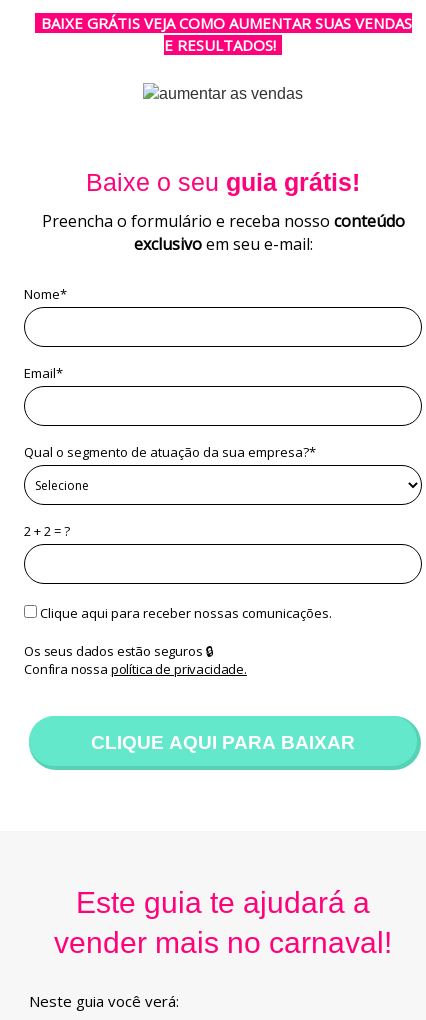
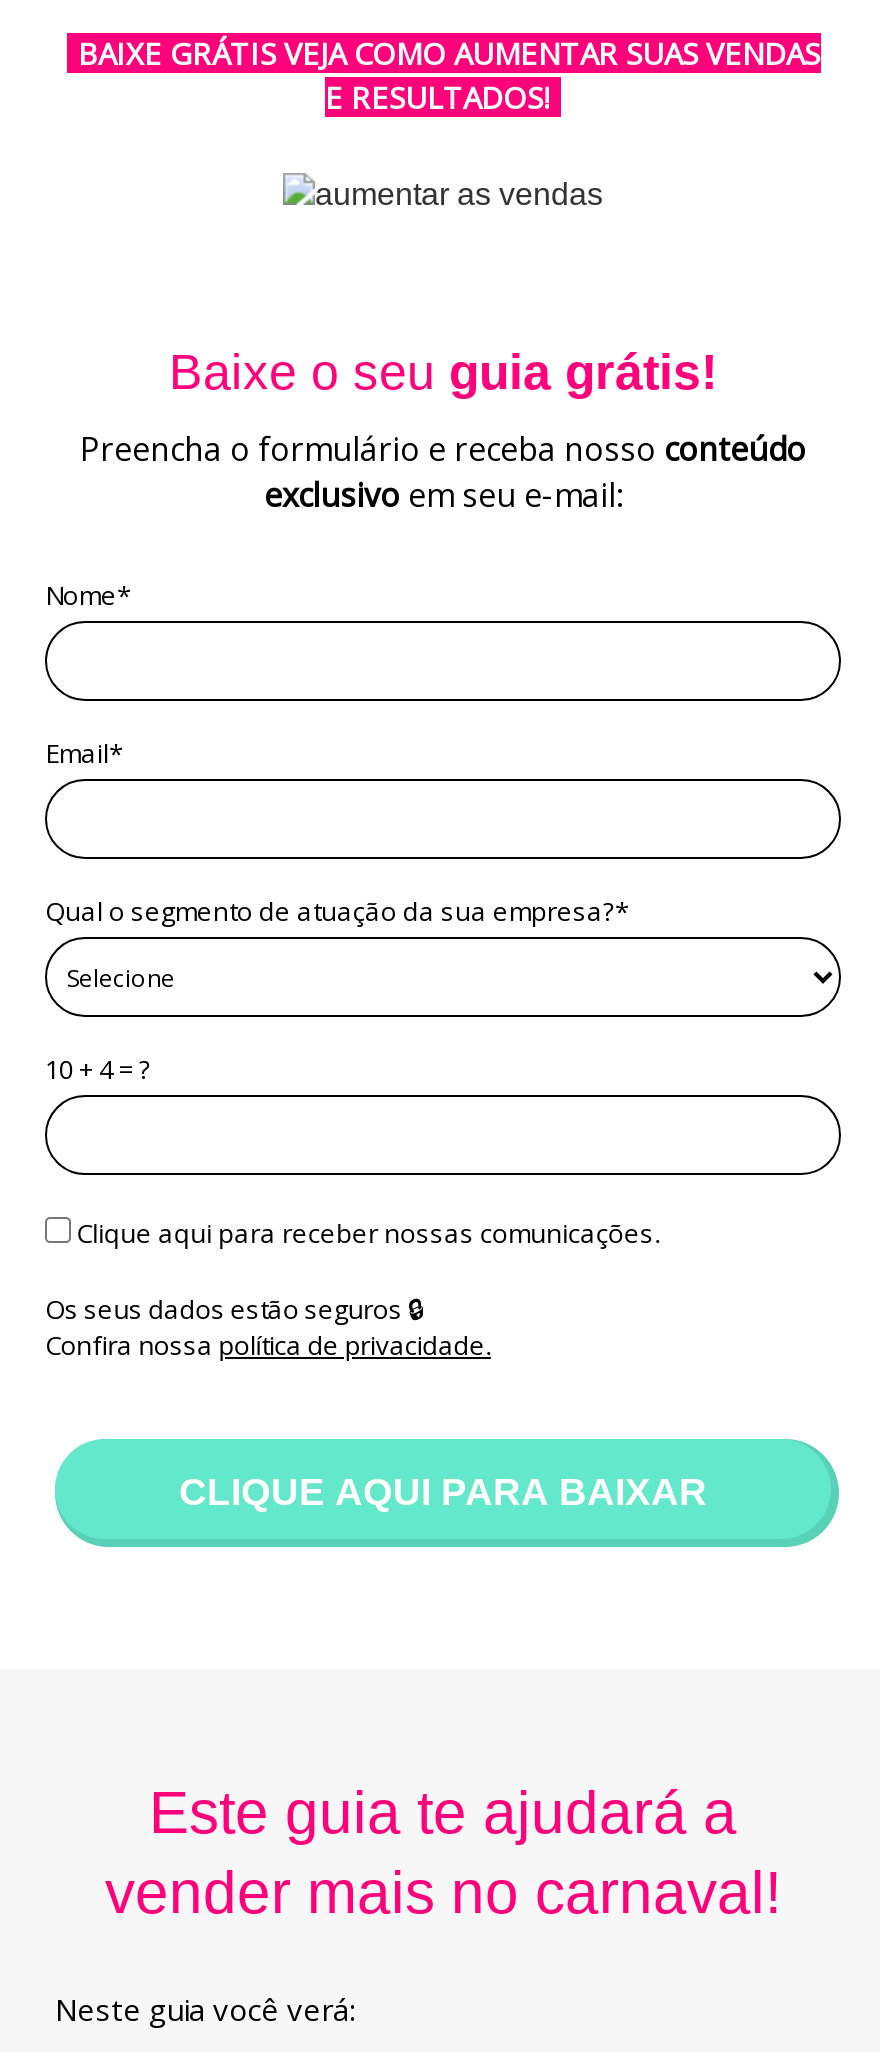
[24,522,70,540] 2 + 2 = ? -> [45,1051,151,1087] 10 + 4 = ?

